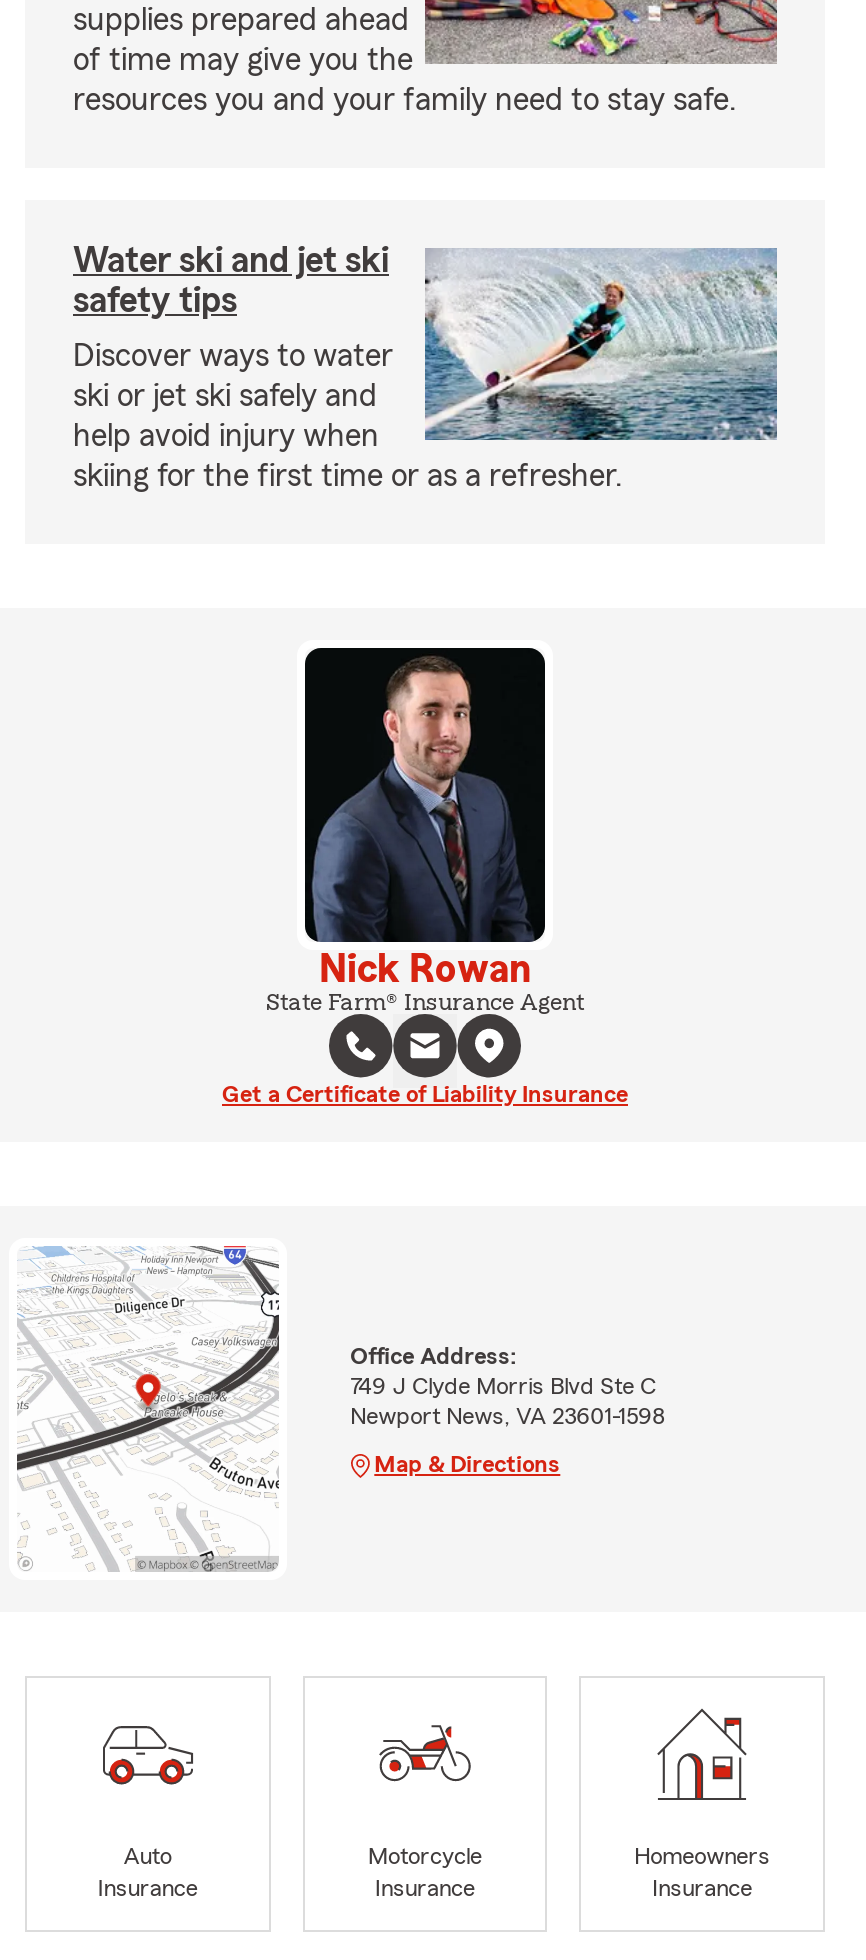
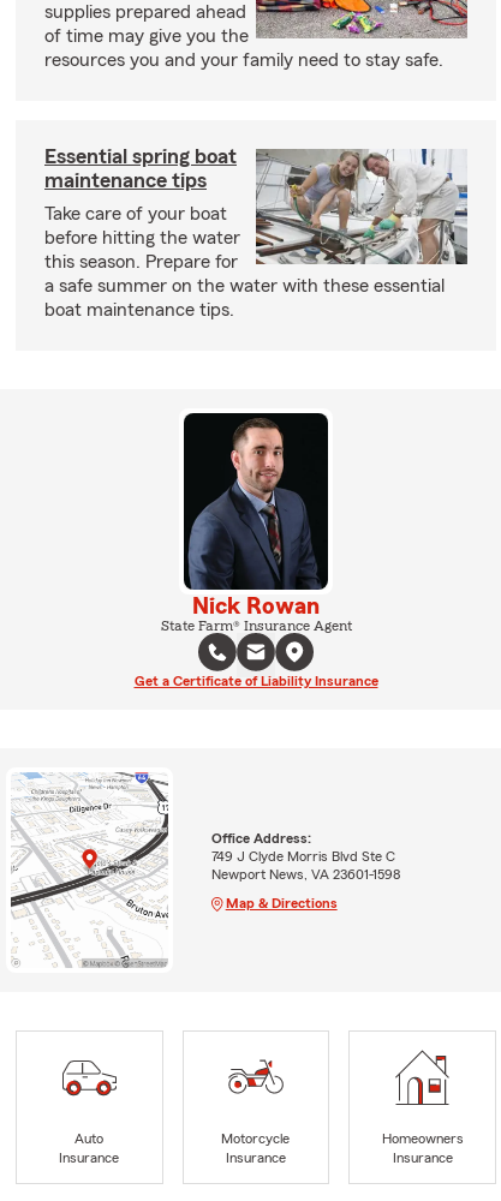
[73,242,389,318] Water ski and jet ski | safety tips -> [44,145,237,191] Essential spring boat | maintenance tips
[73,248,777,492] [image] | Discover ways to water | ski or jet ski safely and | help avoid injury when | skiing for the first time or as a refresher. -> [44,149,467,319] [image] | Take care of your boat | before hitting the water | this season. Prepare for | a safe summer on the water with these essential | boat maintenance tips.

